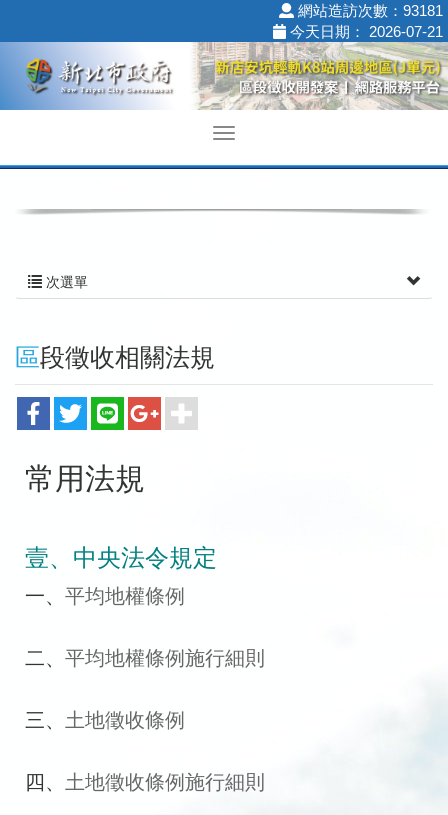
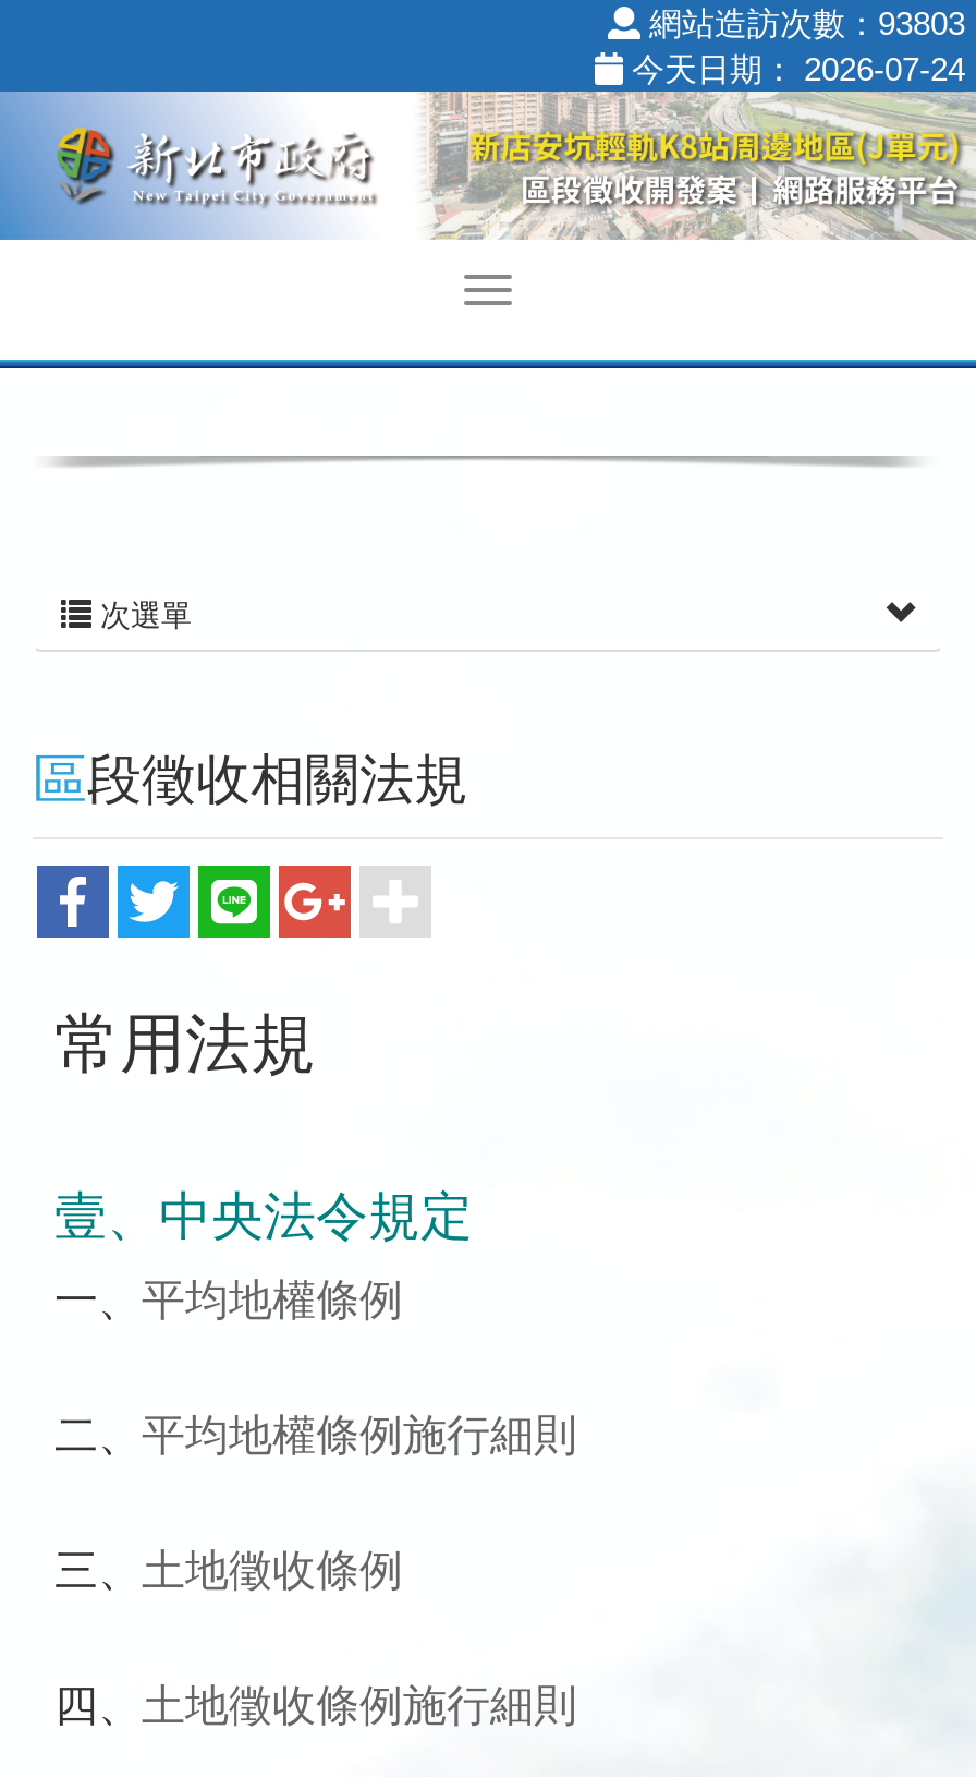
[298,2,443,19] 網站造訪次數：93181 -> [649,4,965,41] 網站造訪次數：93803
[290,23,443,40] 今天日期： 2026-07-21 -> [632,50,965,87] 今天日期： 2026-07-24

